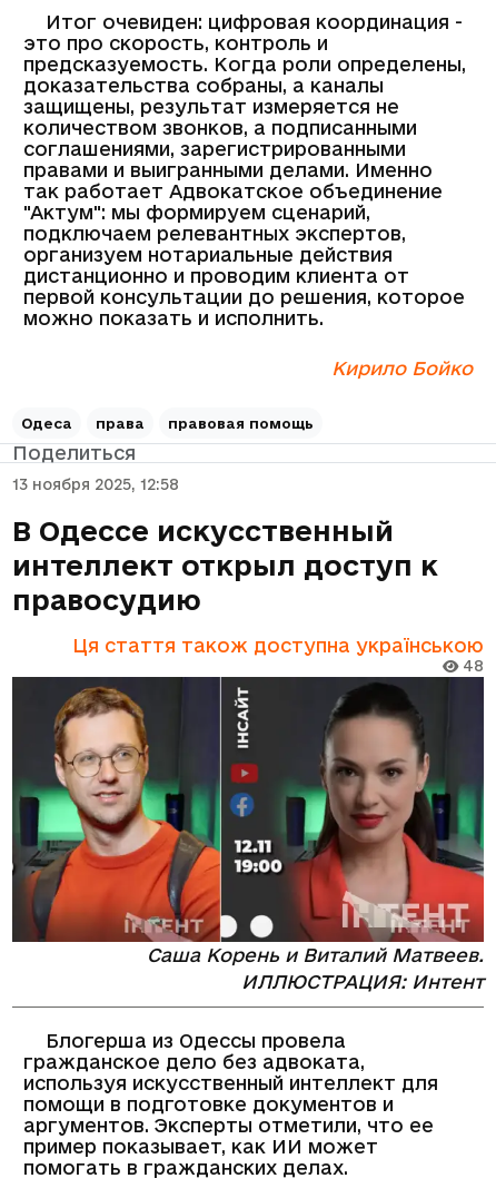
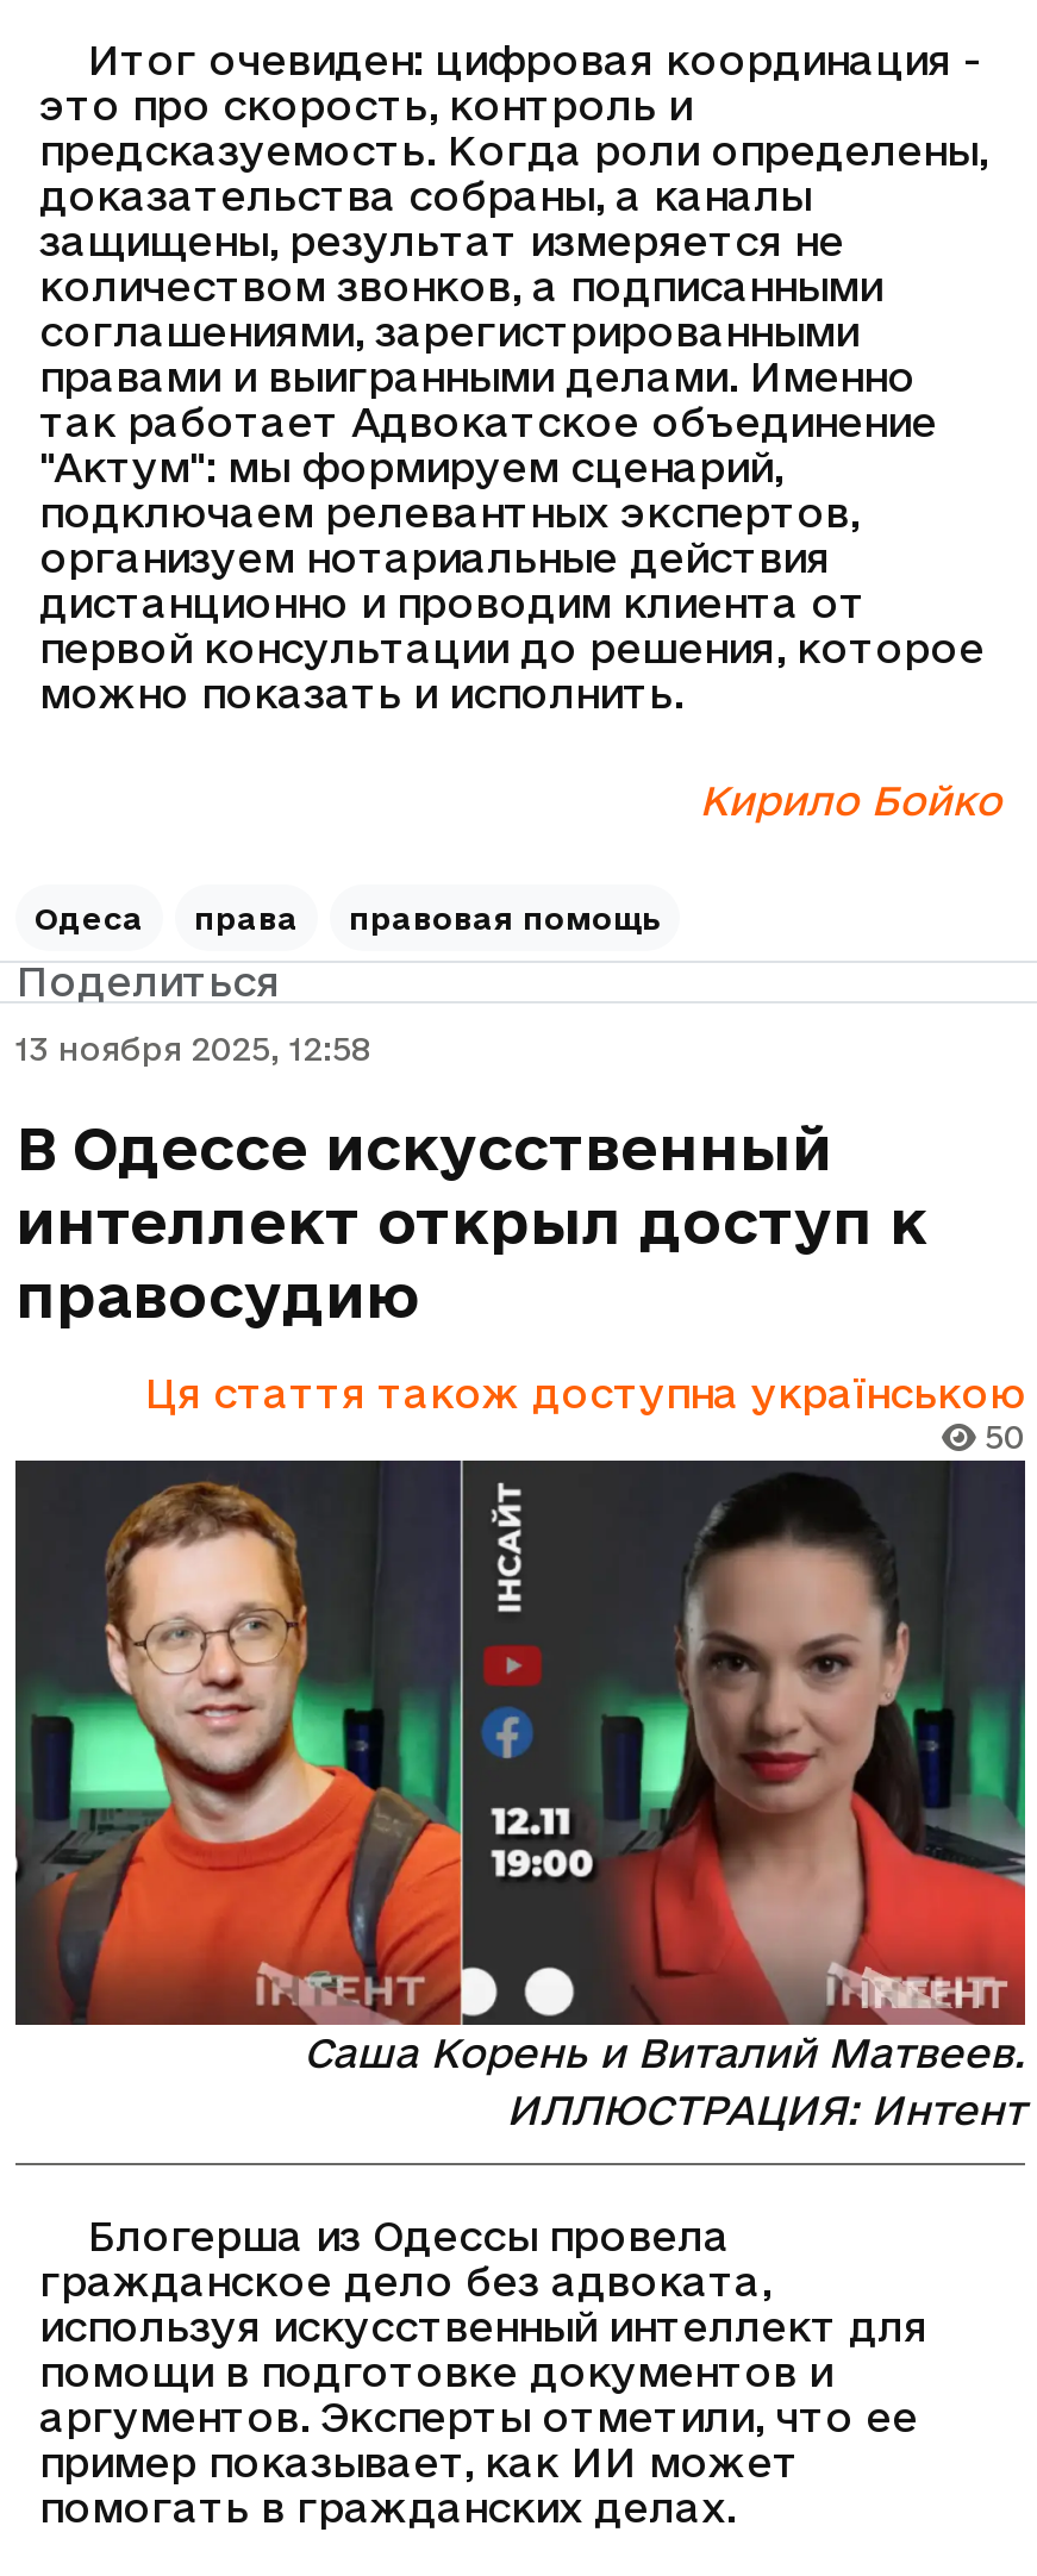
[458,657,484,675] 48 -> [975,1416,1025,1454] 50
[341,891,475,934] [image] -> [470,1918,1018,2025] [image]

